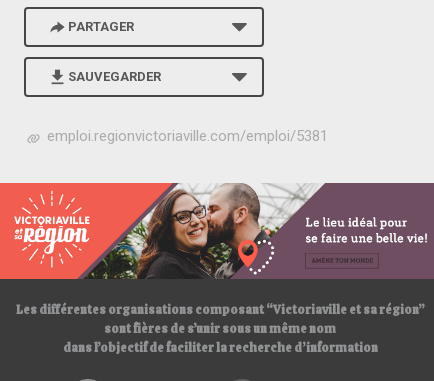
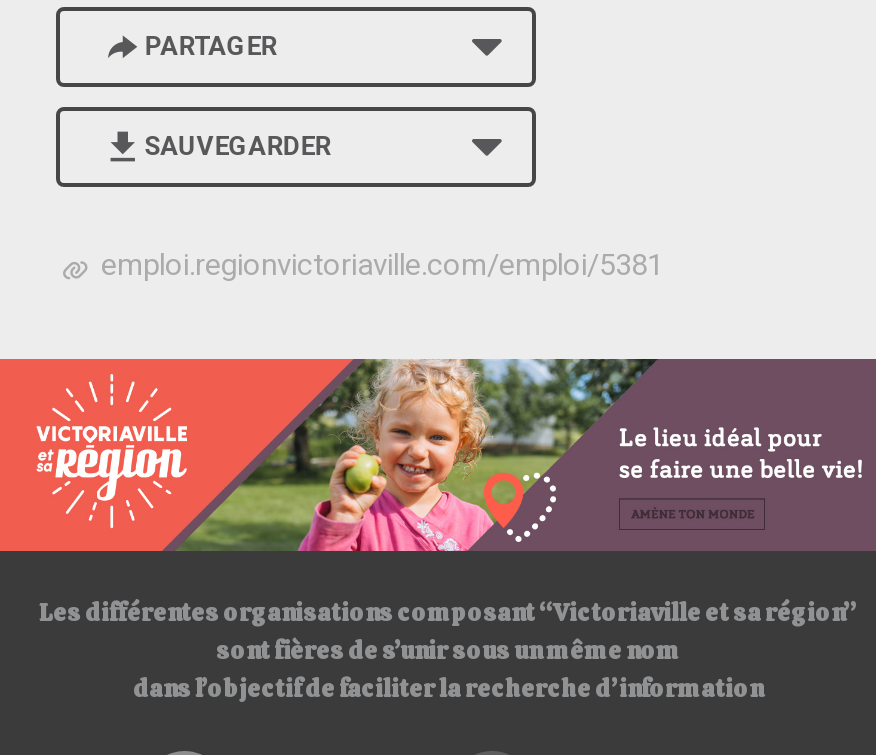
[85,183,324,279] [image] -> [178,357,656,553] [image]

